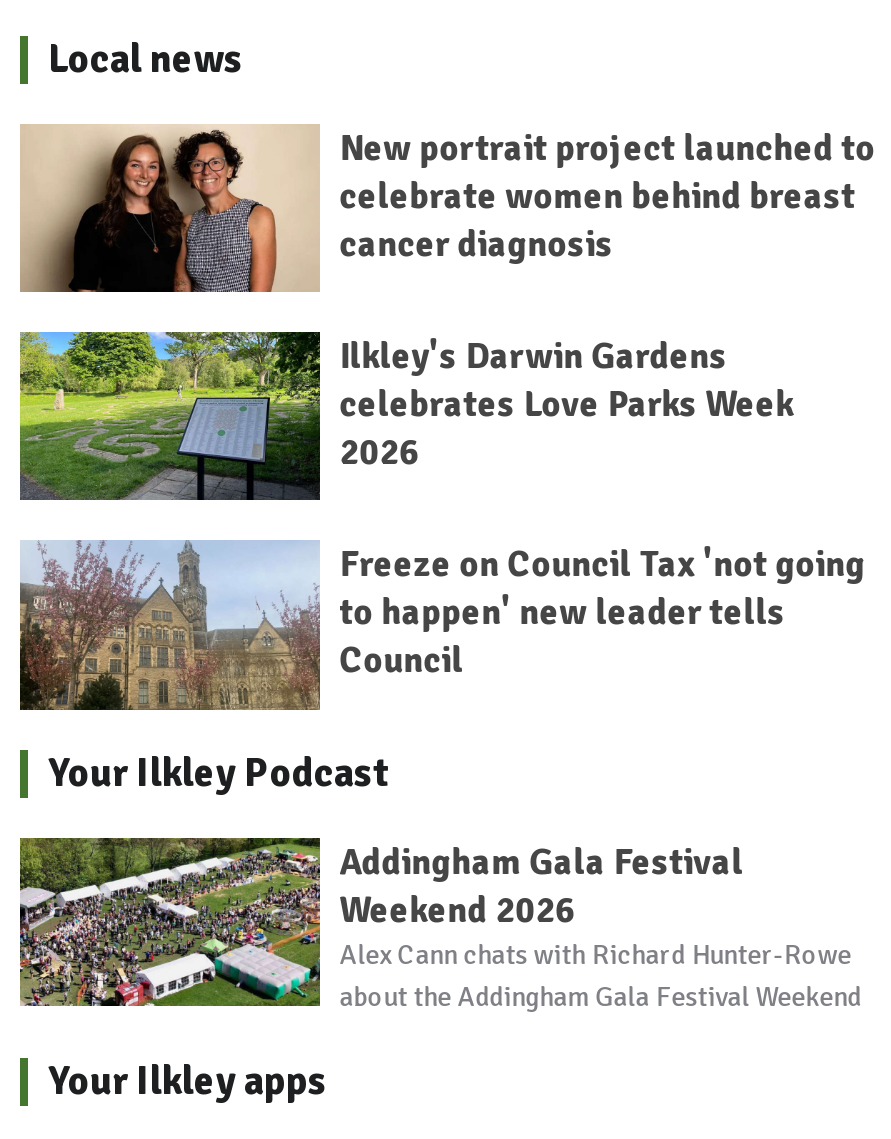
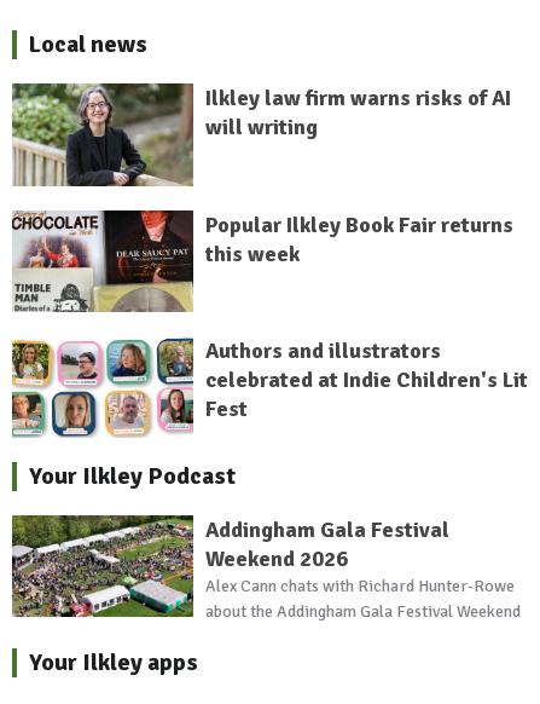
[22,123,876,293] [image] | New portrait project launched to | celebrate women behind breast | cancer diagnosis -> [12,82,511,187] [image] | Ilkley law firm warns risks of AI | will writing
[18,329,794,501] [image] | Ilkley's Darwin Gardens | celebrates Love Parks Week | 2026 -> [11,209,513,312] [image] | Popular Ilkley Book Fair returns | this week
[18,539,866,713] [image] | Freeze on Council Tax 'not going | to happen' new leader tells | Council -> [11,336,528,439] [image] | Authors and illustrators | celebrated at Indie Children's Lit | Fest

